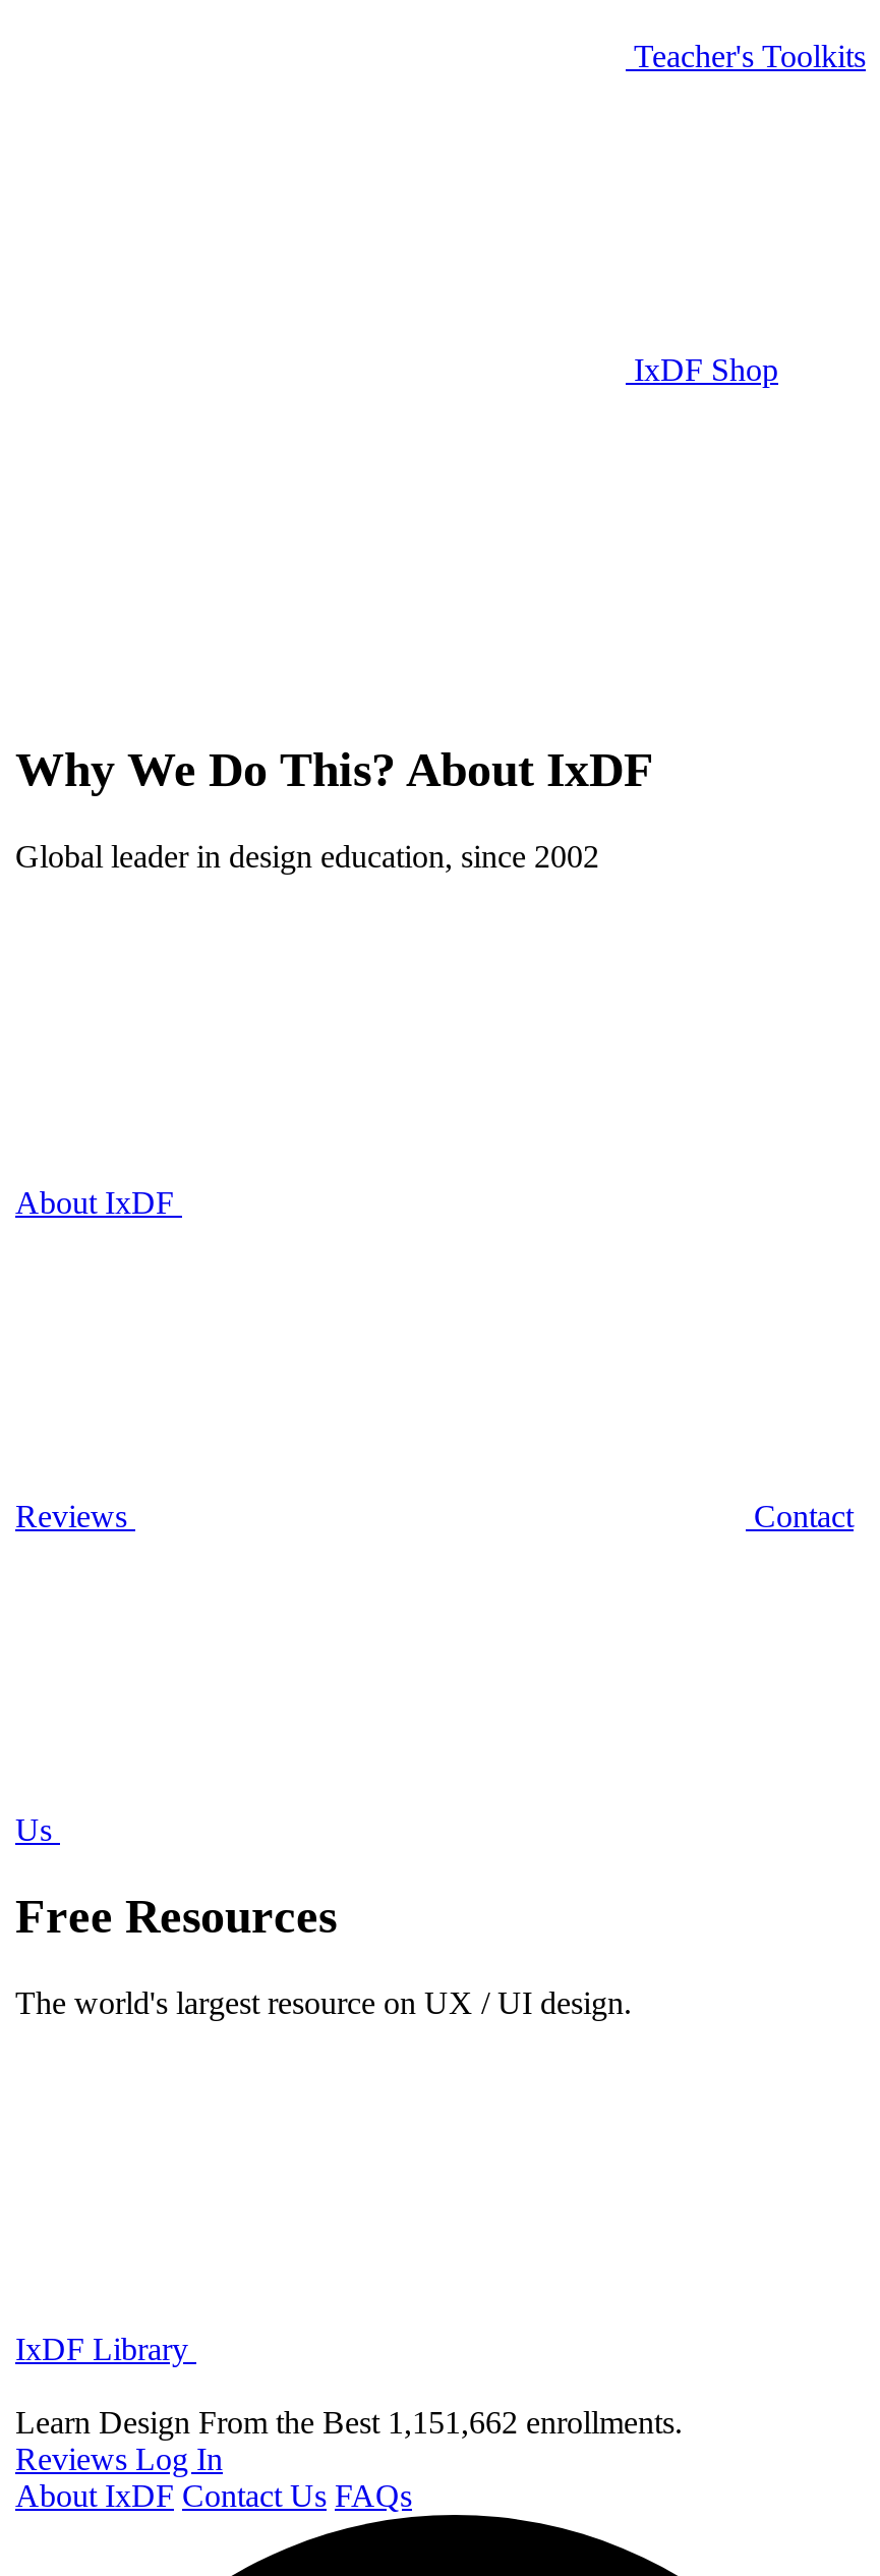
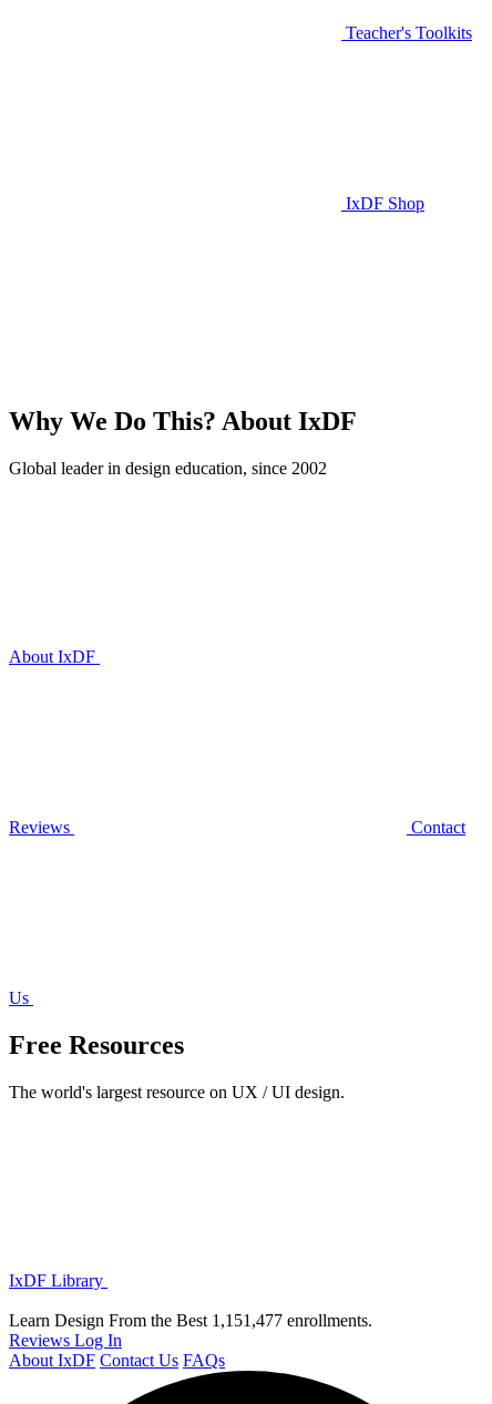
[15,2404,683,2439] Learn Design From the Best 1,151,662 enrollments. -> [9,1311,372,1329] Learn Design From the Best 1,151,477 enrollments.

